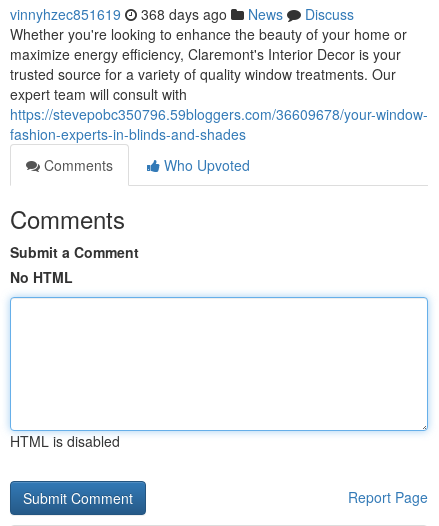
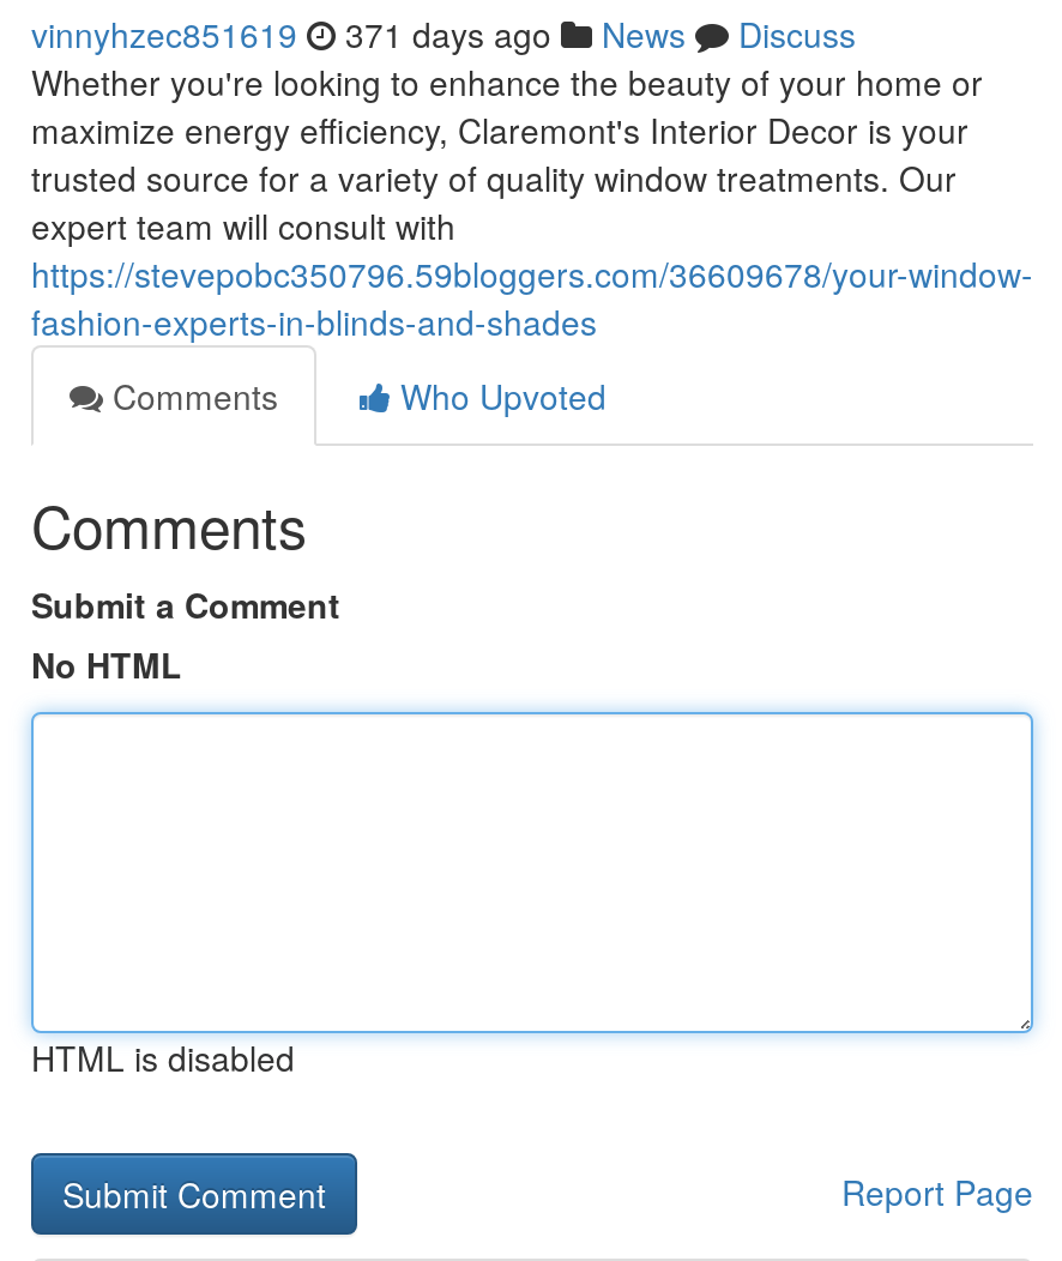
[10,4,354,24] vinnyhzec851619 368 days ago News Discuss -> [31,10,856,58] vinnyhzec851619 371 days ago News Discuss

